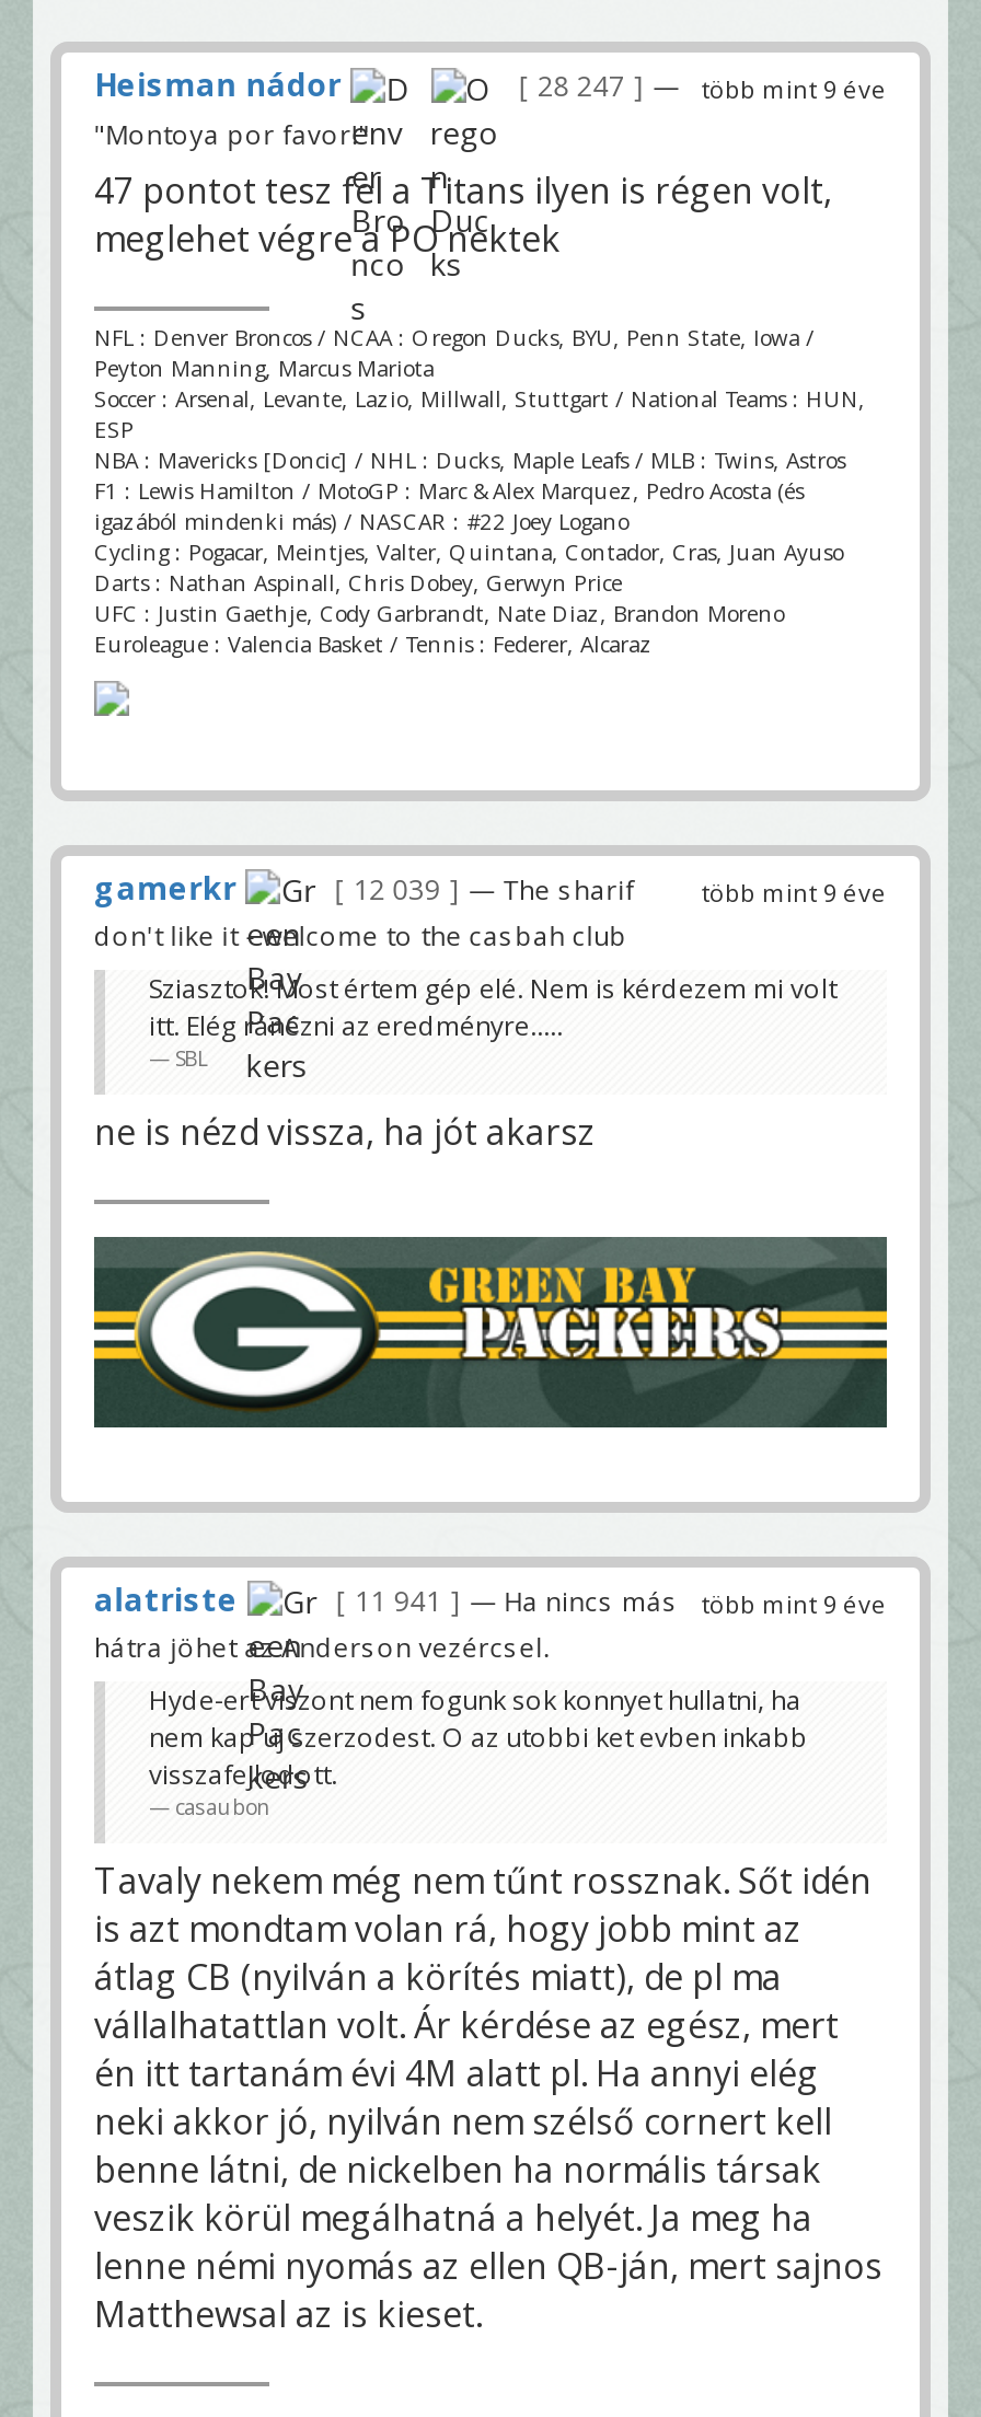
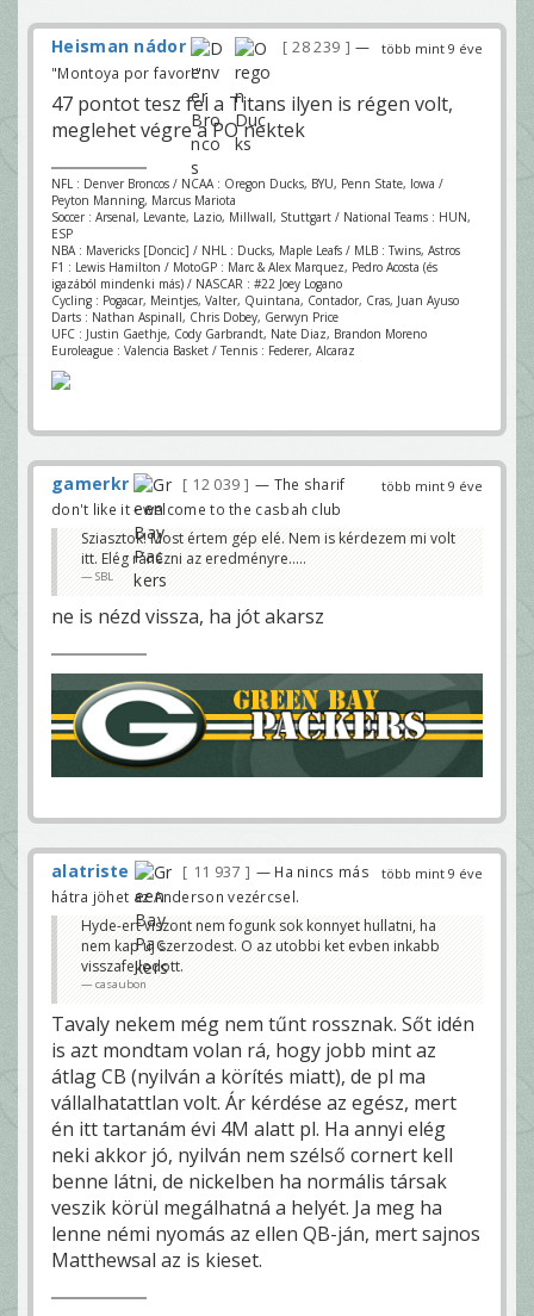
[530,68,632,106] 28 247 -> [289,37,344,57] 28 239
[347,1583,887,1620] 11 941 — Ha nincs más több mint 9 éve -> [189,862,483,882] 11 937 — Ha nincs más több mint 9 éve

